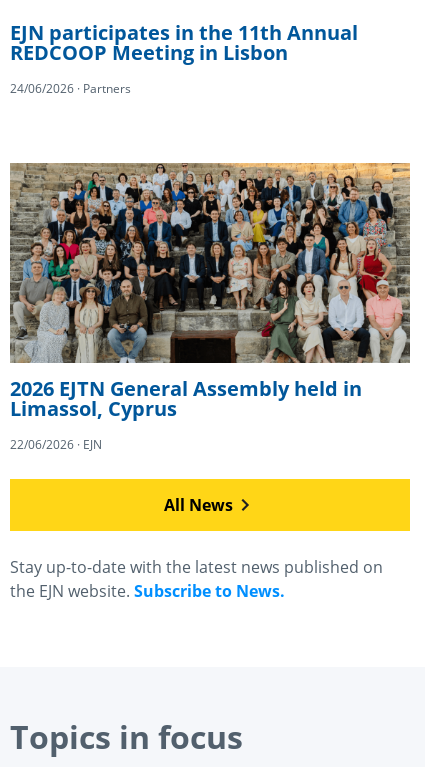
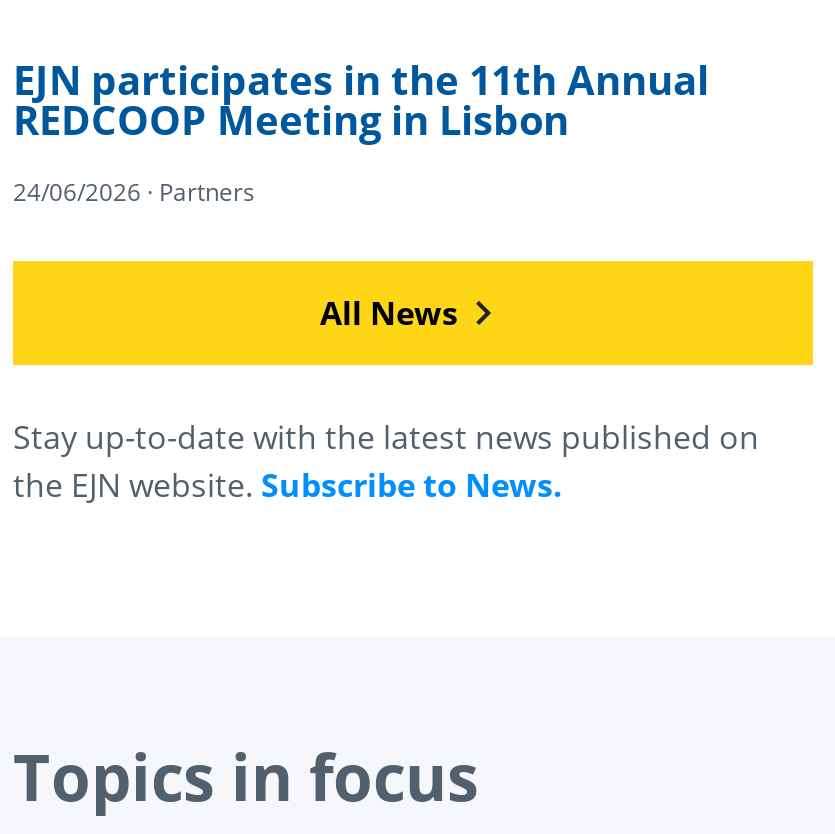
[9,162,411,453] [image] | 2026 EJTN General Assembly held in | Limassol, Cyprus | 22/06/2026 · EJN -> none

